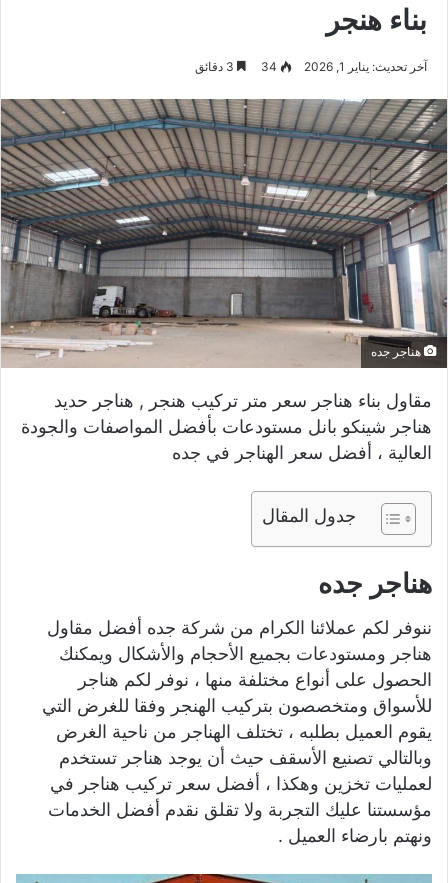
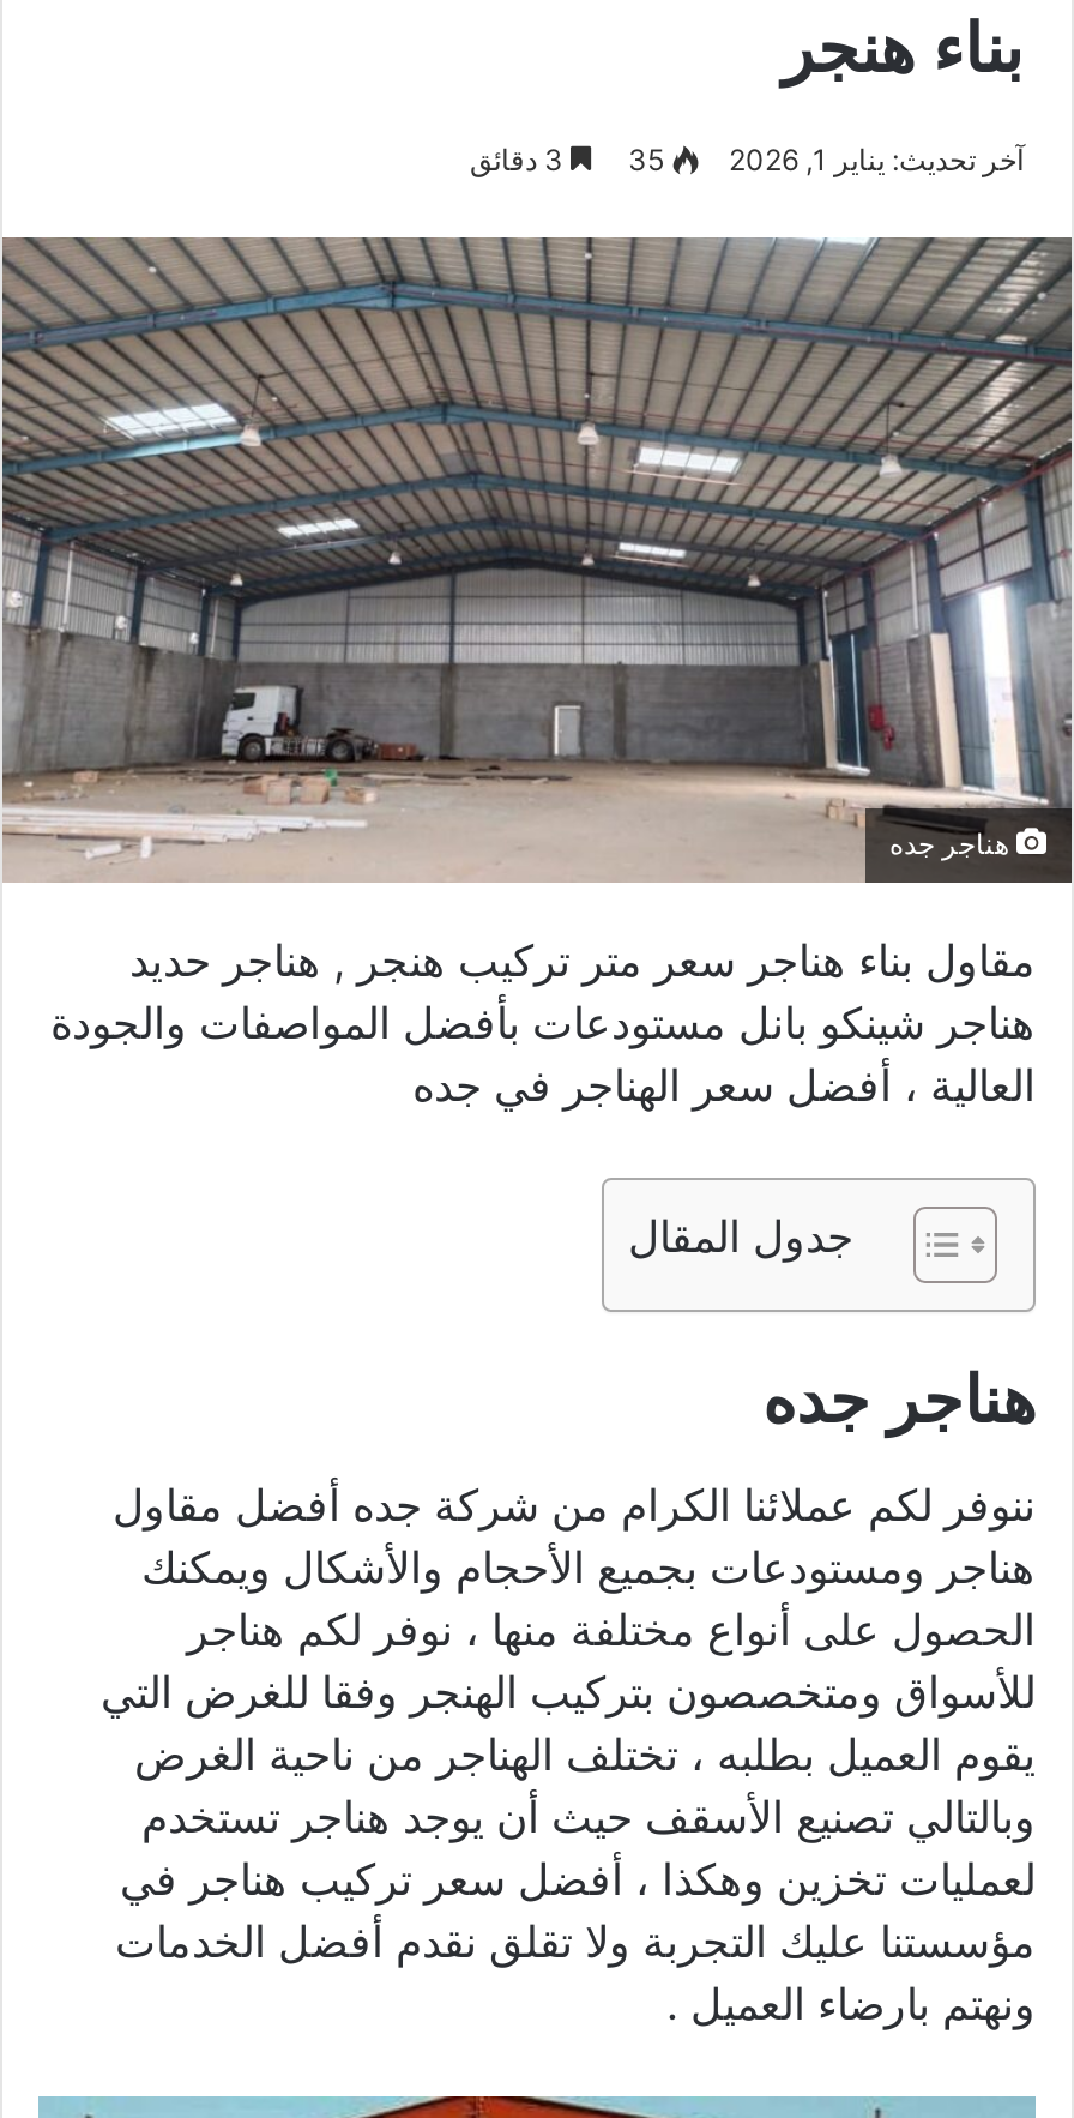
[261,59,277,74] 34 -> [628,142,664,177] 35

